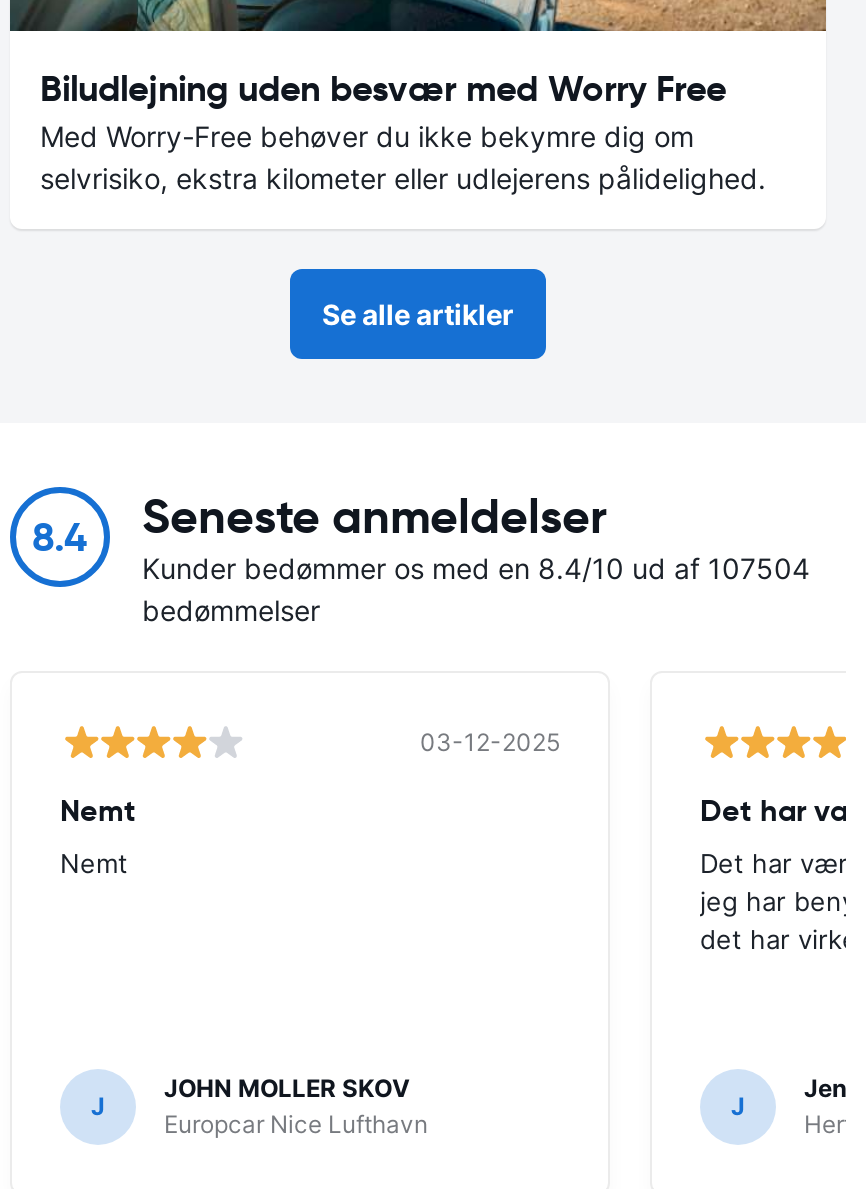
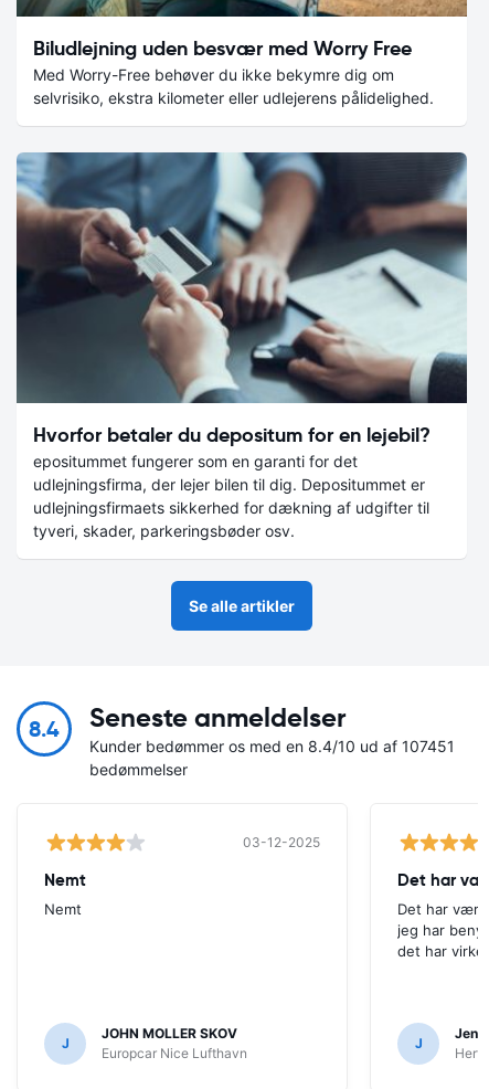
none -> [15,148,468,540] [image] | Hvorfor betaler du depositum for en lejebil? | epositummet fungerer som en garanti for det | udlejningsfirma, der lejer bilen til dig. Depositummet er | udlejningsfirmaets sikkerhed for dækning af udgifter til | tyveri, skader, parkeringsbøder osv.
[142,551,810,585] Kunder bedømmer os med en 8.4/10 ud af 107504 -> [89,737,455,755] Kunder bedømmer os med en 8.4/10 ud af 107451

